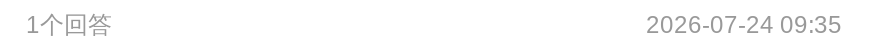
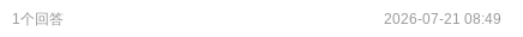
[646,11,842,39] 2026-07-24 09:35 -> [384,11,501,27] 2026-07-21 08:49

